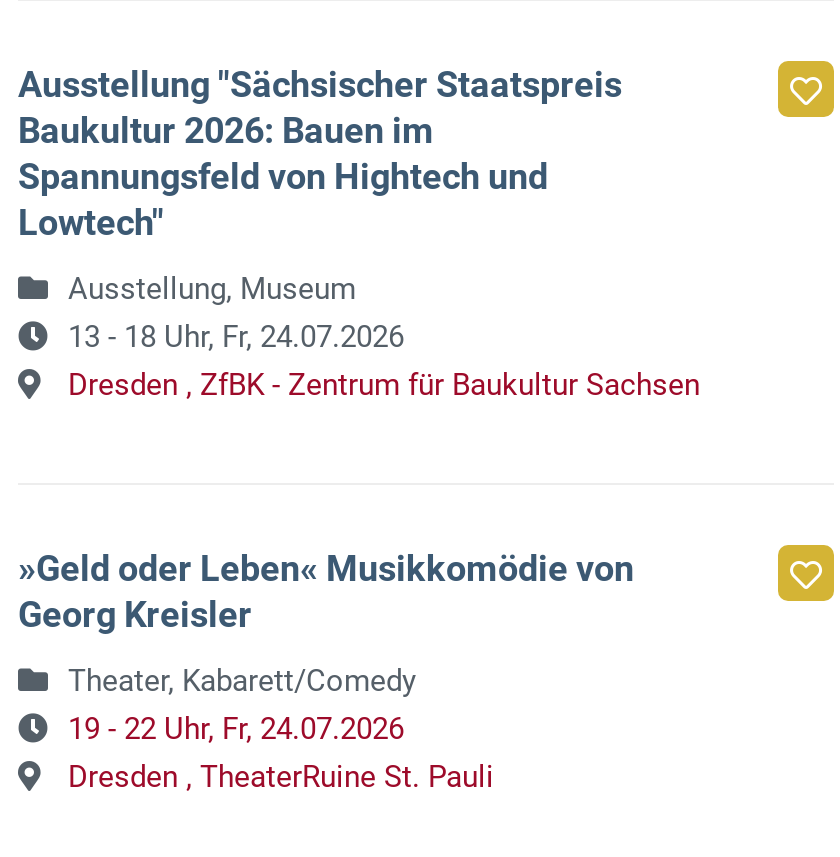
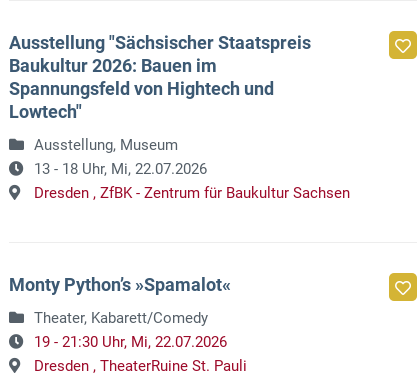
[68,320,404,356] 13 - 18 Uhr, Fr, 24.07.2026 -> [34,160,207,178] 13 - 18 Uhr, Mi, 22.07.2026
[18,548,634,636] »Geld oder Leben« Musikkomödie von | Georg Kreisler -> [9,274,231,295] Monty Python’s »Spamalot«
[68,712,404,748] 19 - 22 Uhr, Fr, 24.07.2026 -> [34,333,227,351] 19 - 21:30 Uhr, Mi, 22.07.2026

